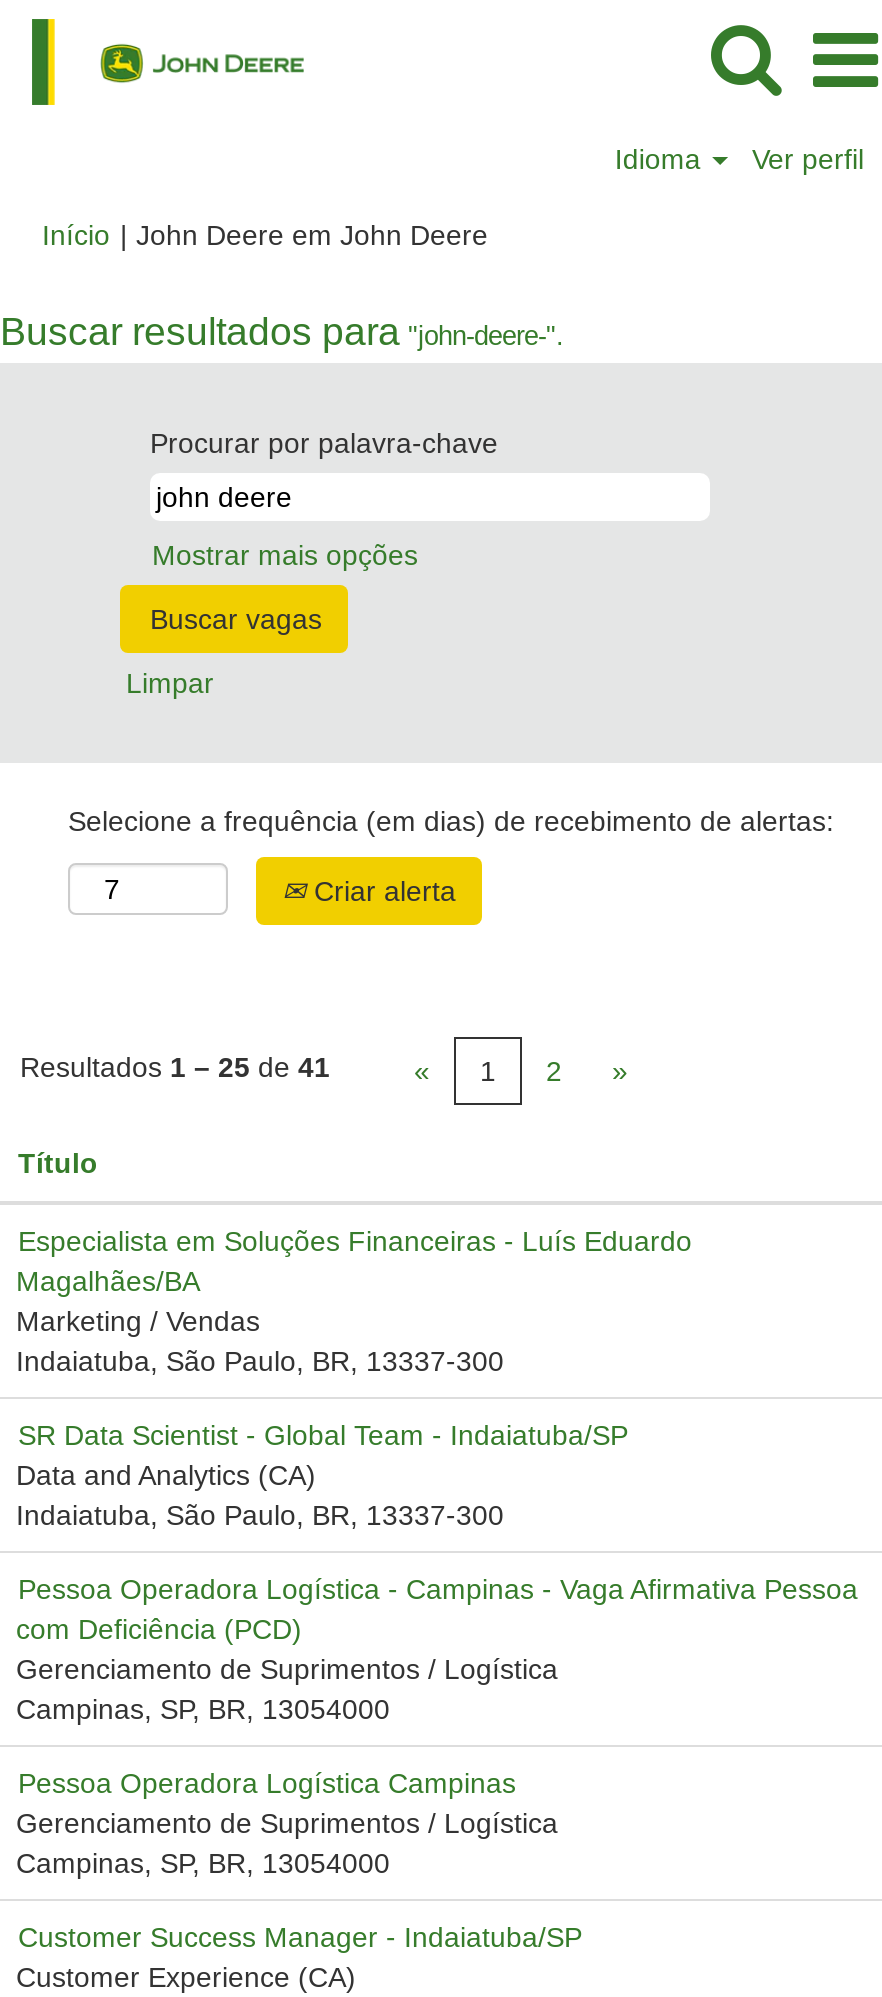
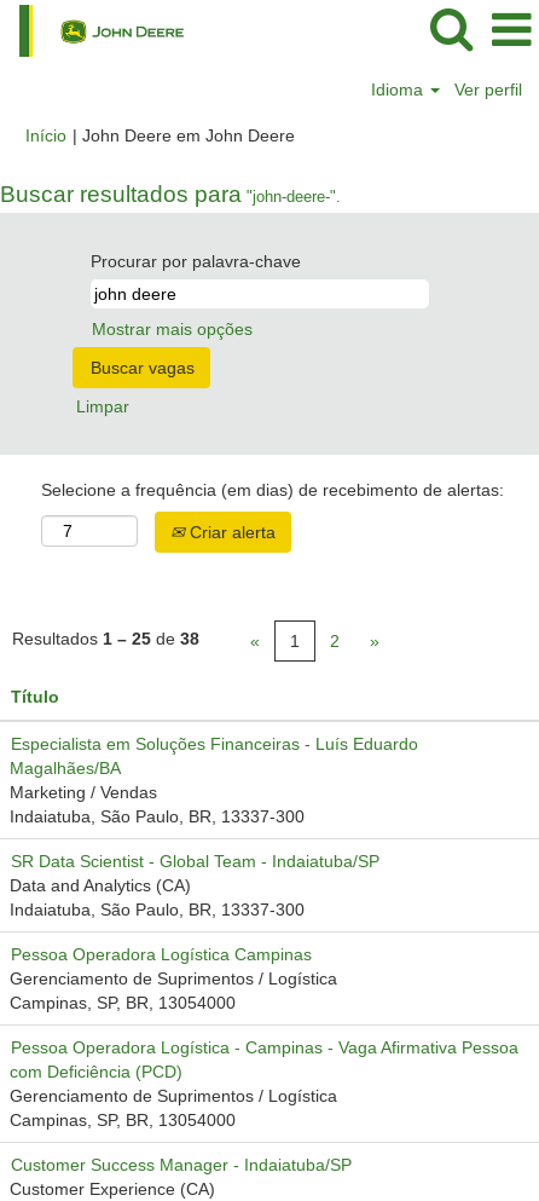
[20,1051,330,1083] Resultados 1 – 25 de 41 -> [12,629,199,648] Resultados 1 – 25 de 38
moved [16,1573,858,1645] -> [10,1038,518,1081]: Pessoa Operadora Logística - Campinas - Vaga Afirmativa Pessoa | com Deficiência (PCD)
moved [16,1653,558,1725] -> [10,969,337,1012]: Gerenciamento de Suprimentos / Logística | Campinas, SP, BR, 13054000
moved [18,1767,516,1799] -> [11,945,312,964]: Pessoa Operadora Logística Campinas

